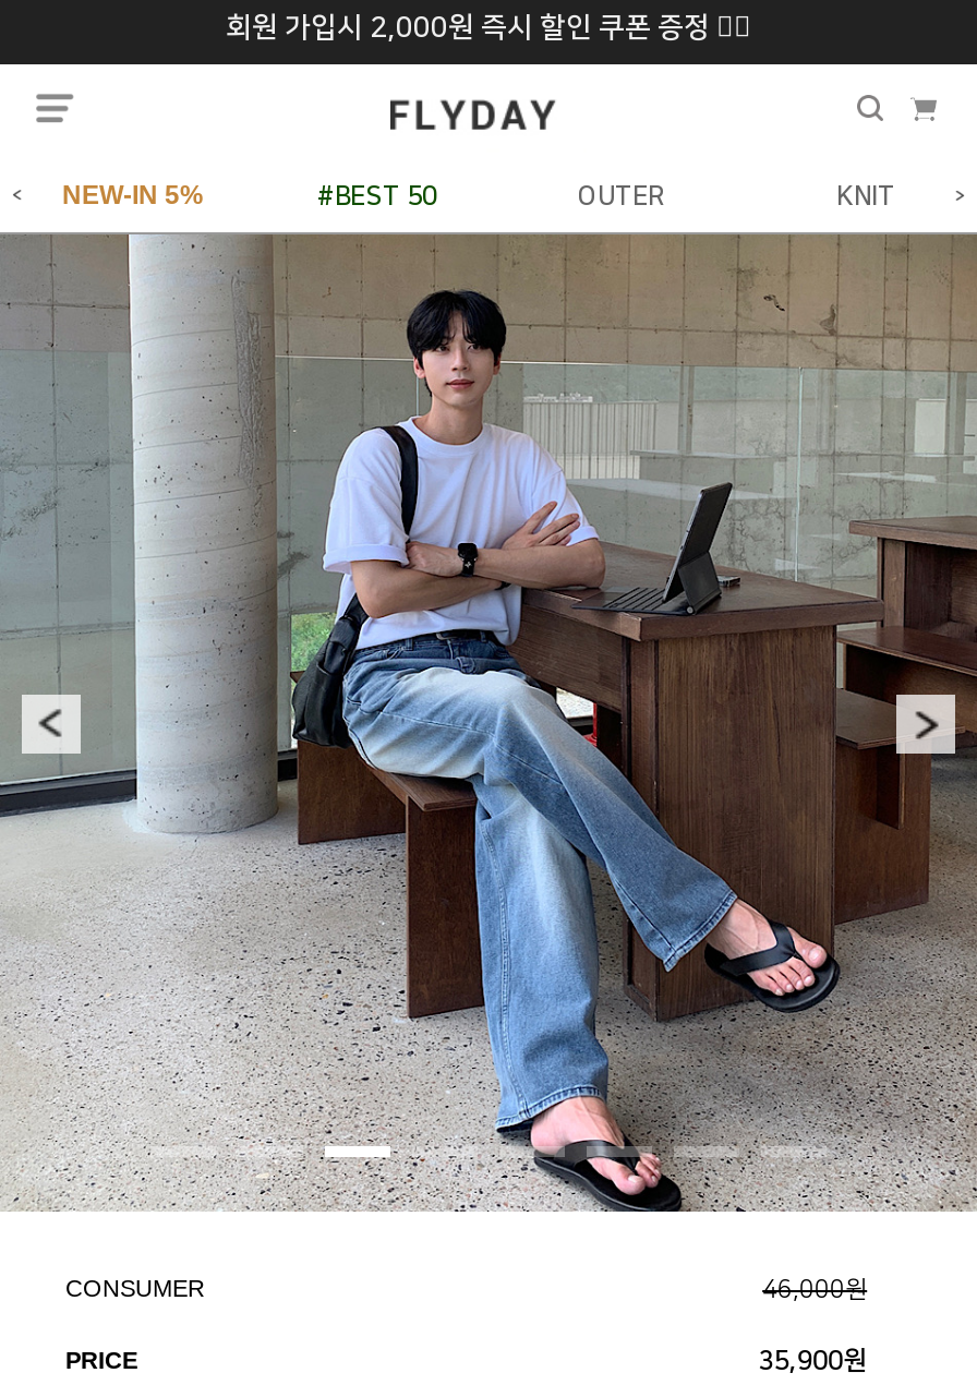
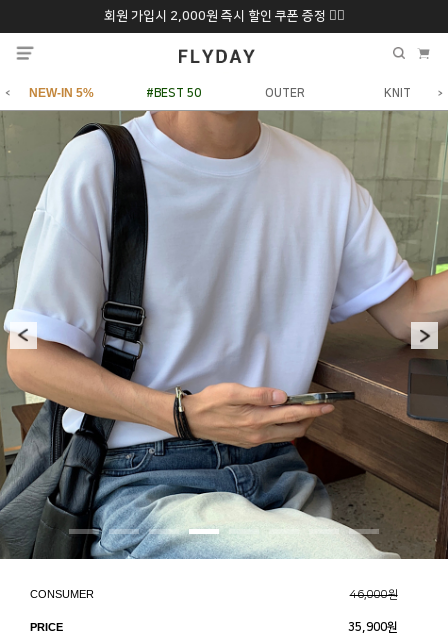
[7,234,970,1214] [image] -> [3,110,445,560] [image]

